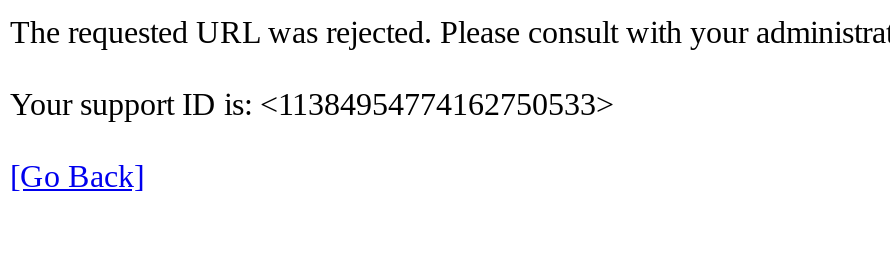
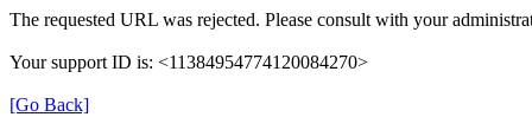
[10,87,614,121] Your support ID is: <11384954774162750533> -> [9,52,368,72] Your support ID is: <11384954774120084270>

